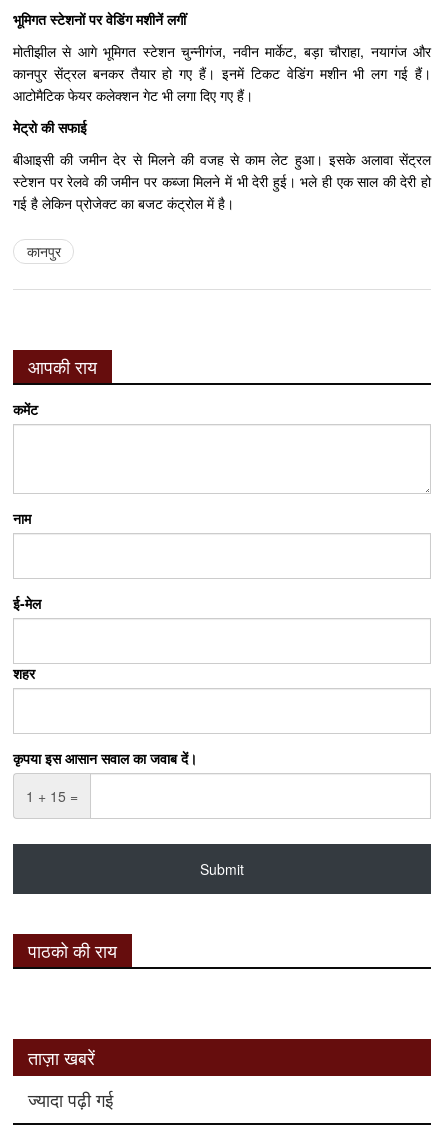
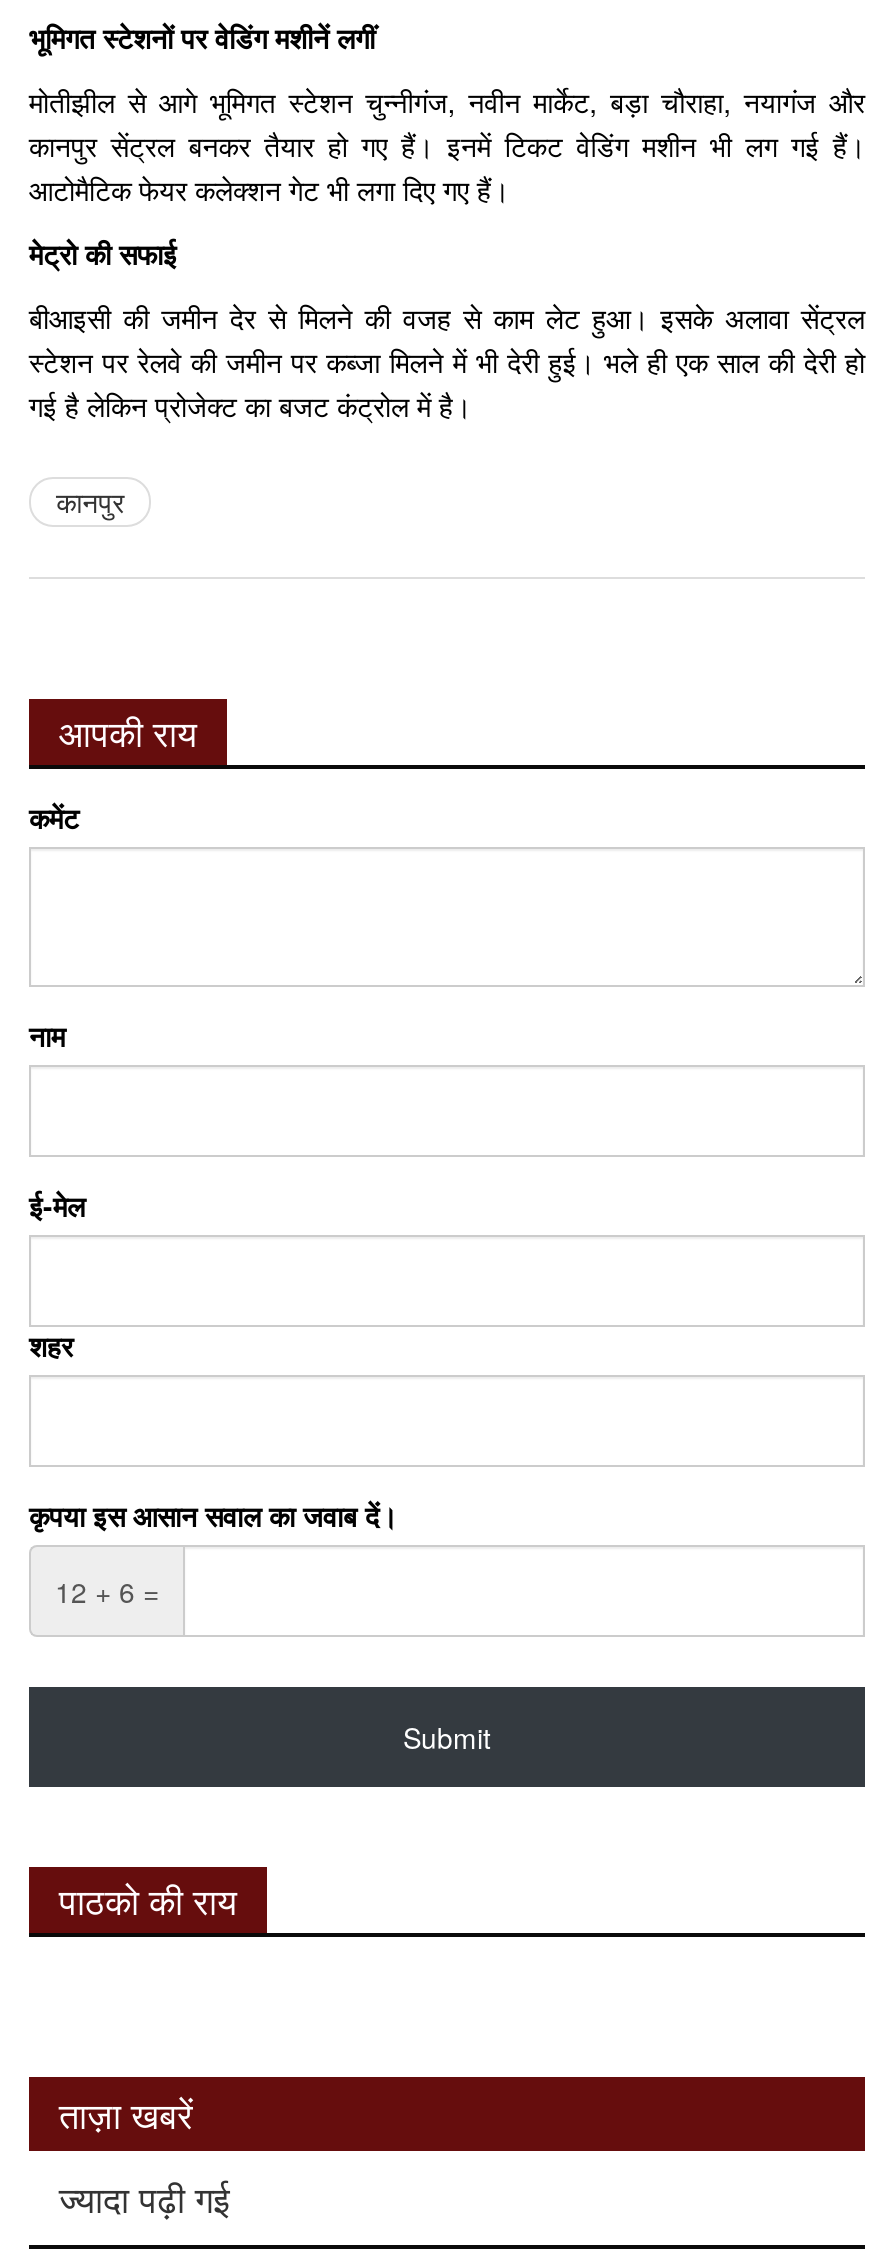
[26,786,78,806] 1 + 15 = -> [55,1572,159,1612] 12 + 6 =

